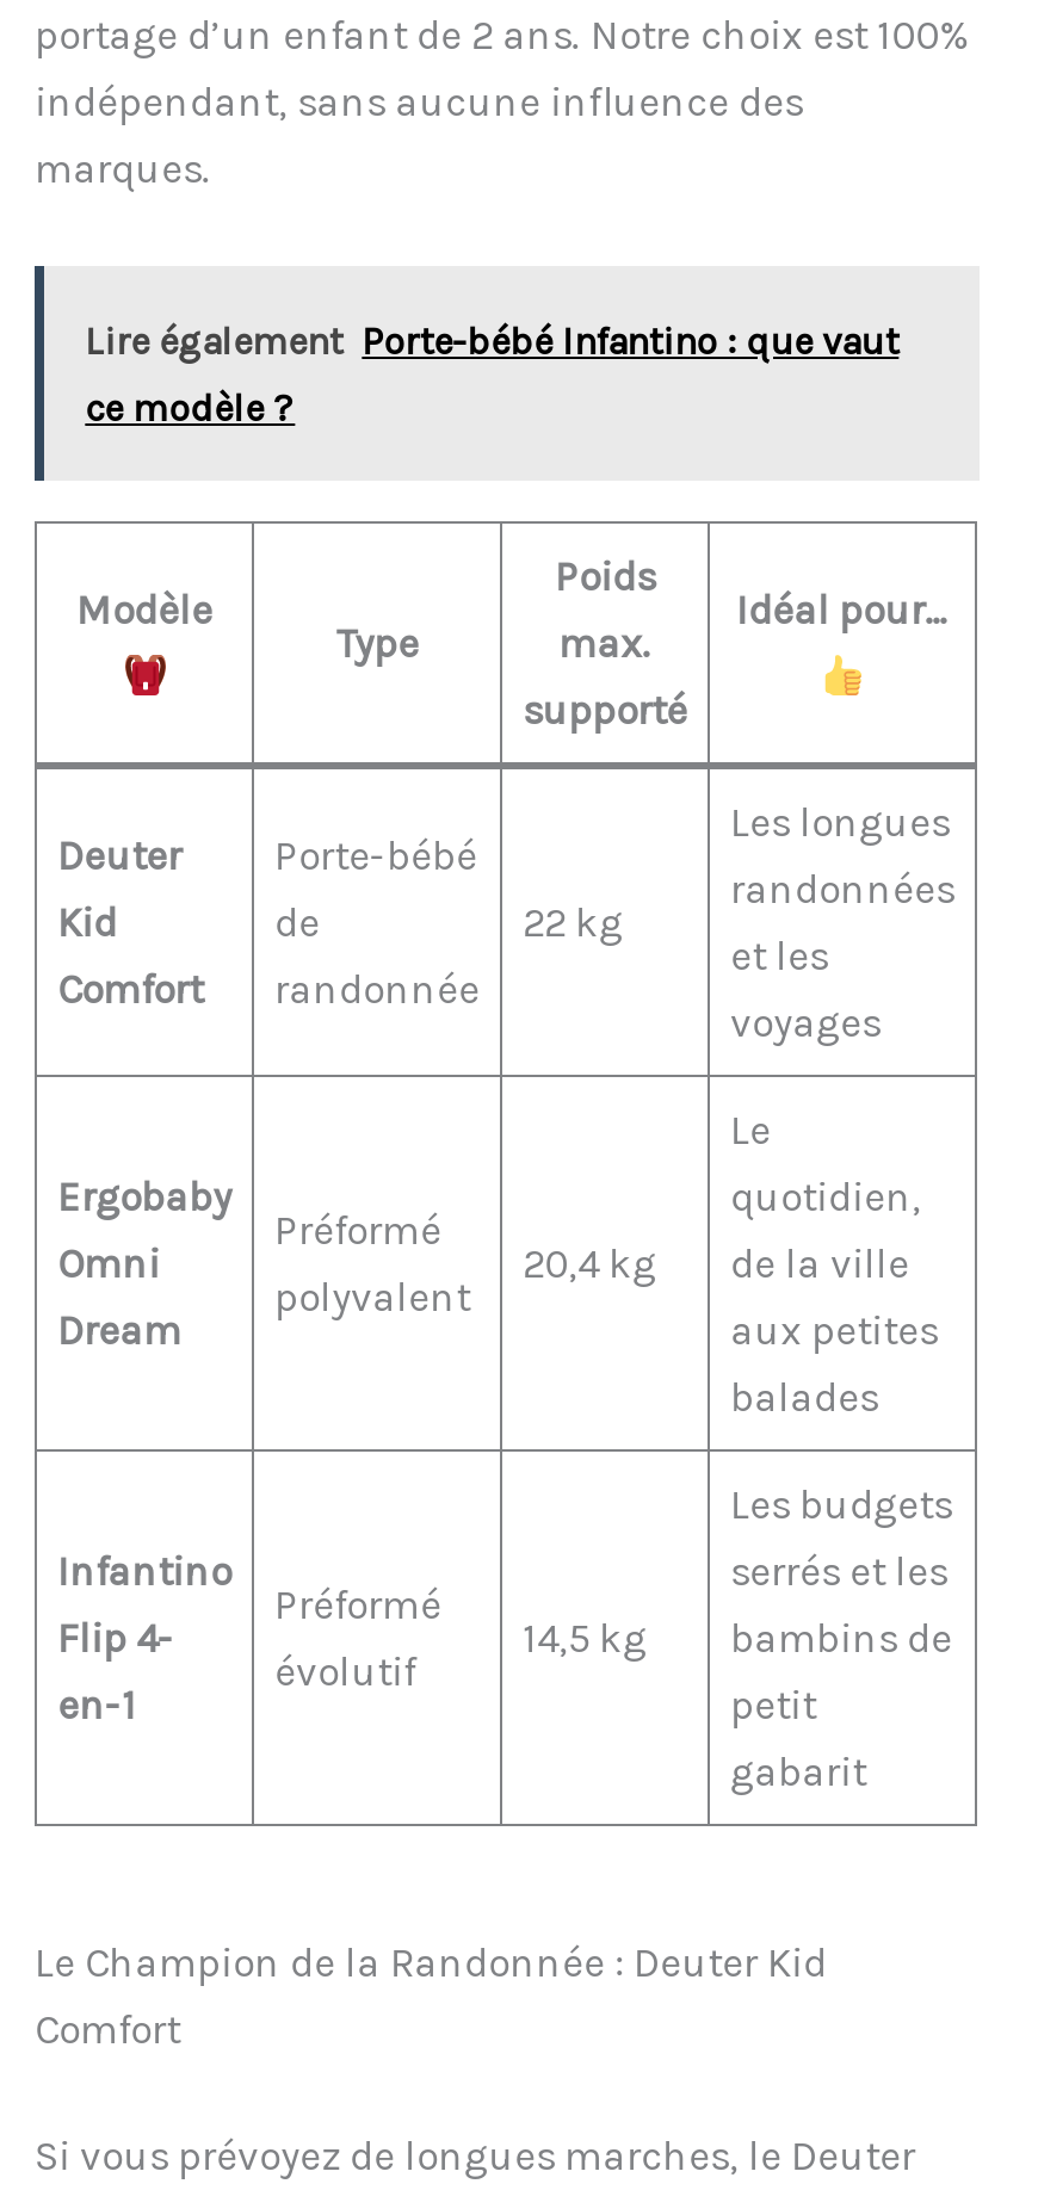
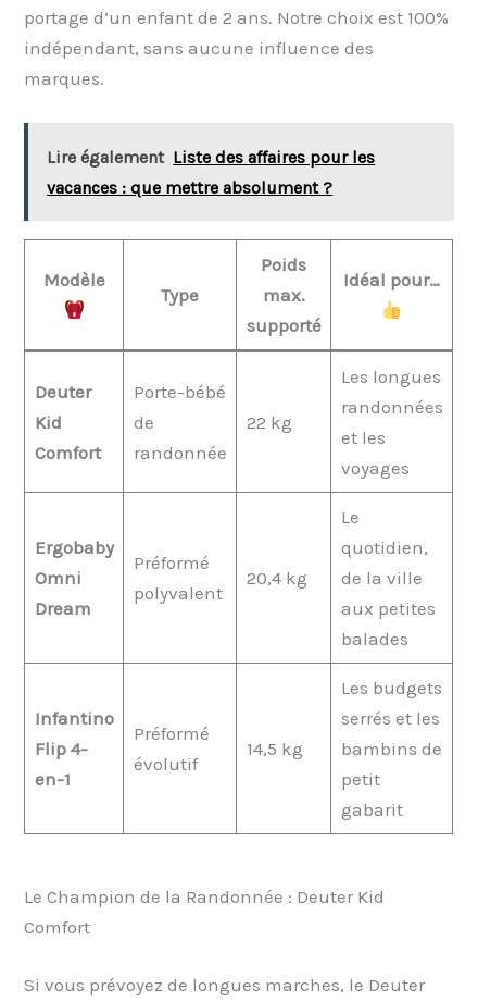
[85,319,899,364] Lire également Porte-bébé Infantino : que vaut -> [47,147,375,168] Lire également Liste des affaires pour les
[85,386,295,431] ce modèle ? -> [47,177,333,198] vacances : que mettre absolument ?

